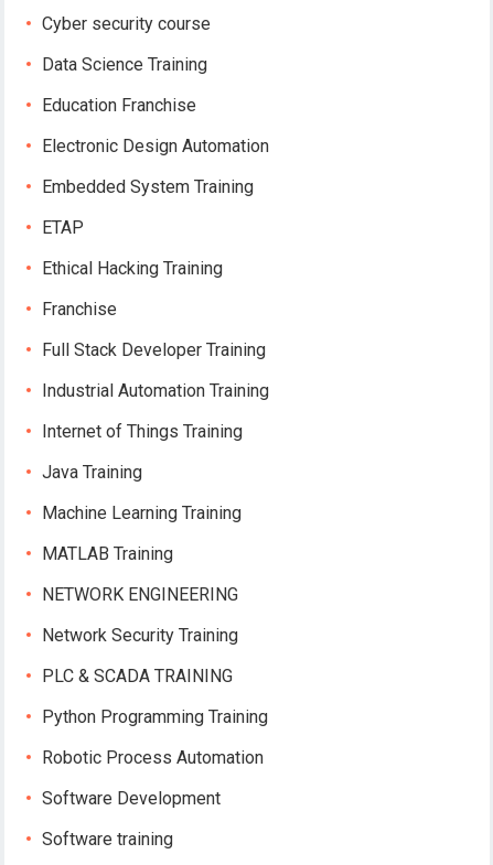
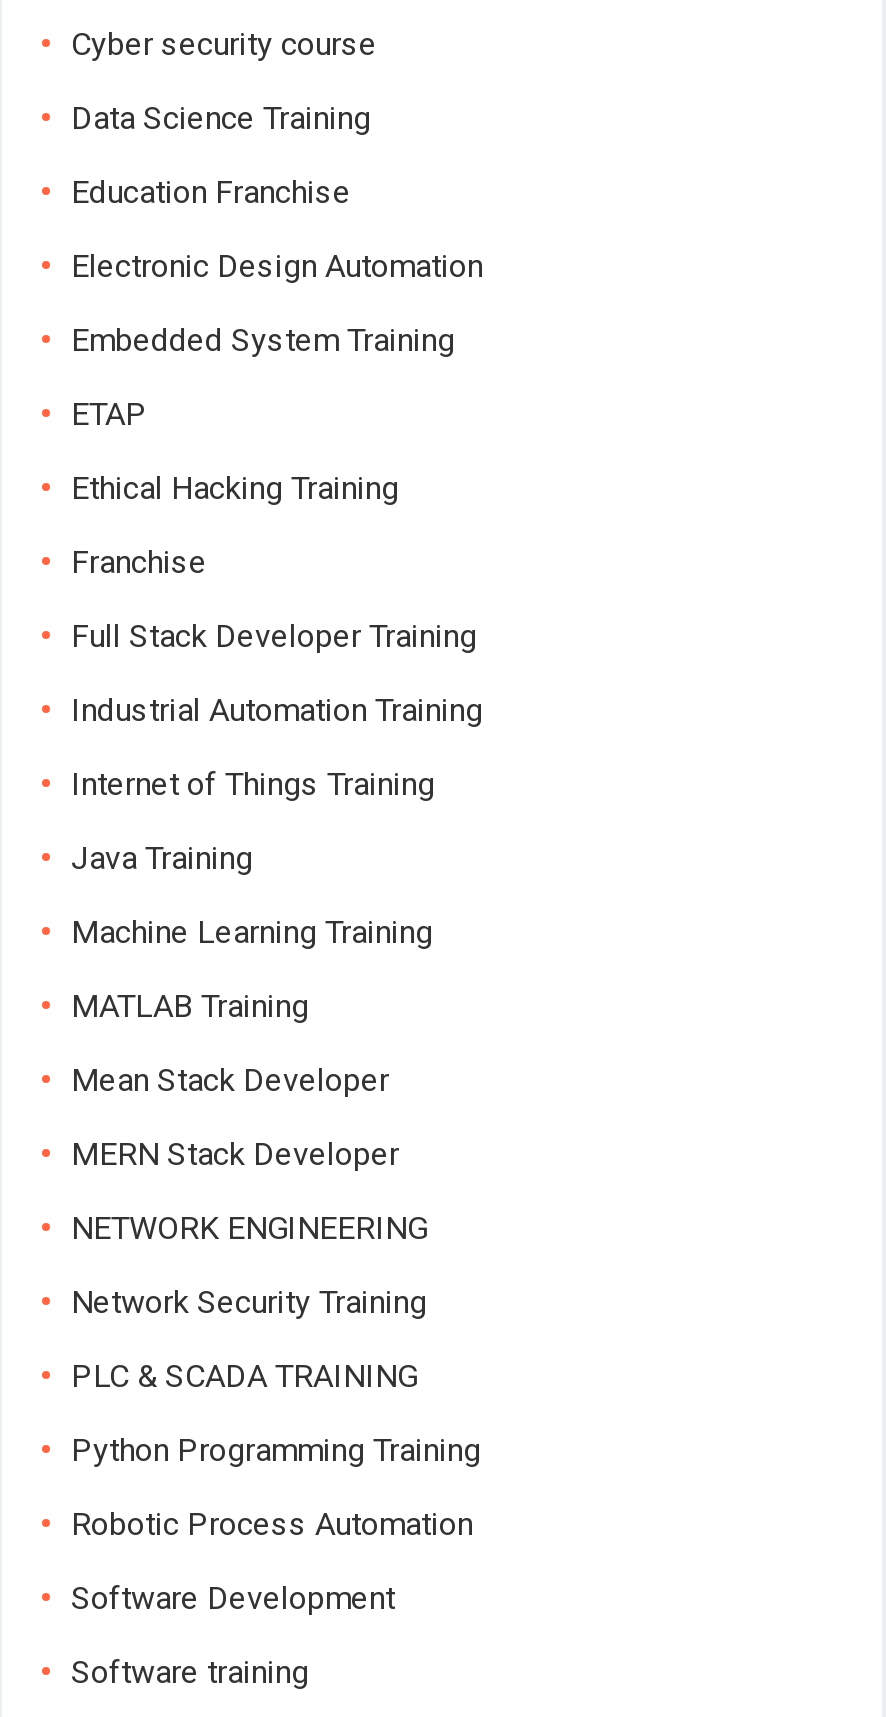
none -> [71,1061,399,1173] Mean Stack Developer | MERN Stack Developer

